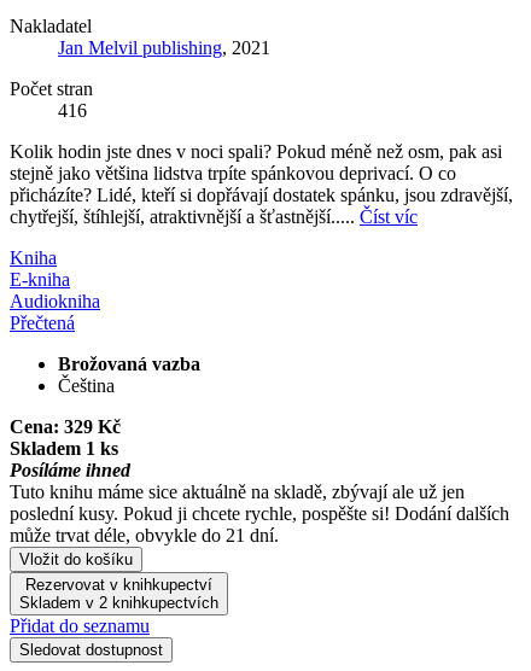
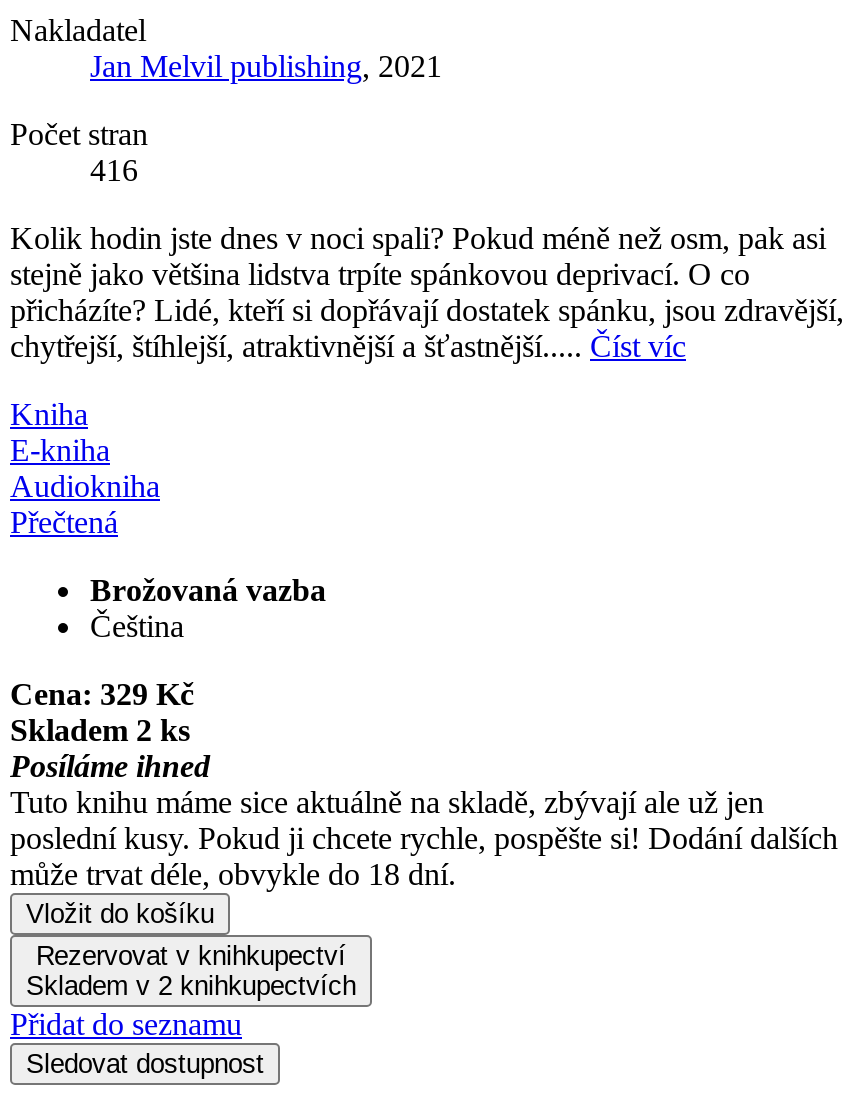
[10,438,118,458] Skladem 1 ks -> [10,712,190,746] Skladem 2 ks
[10,524,279,545] může trvat déle, obvykle do 21 dní. -> [10,856,456,890] může trvat déle, obvykle do 18 dní.

